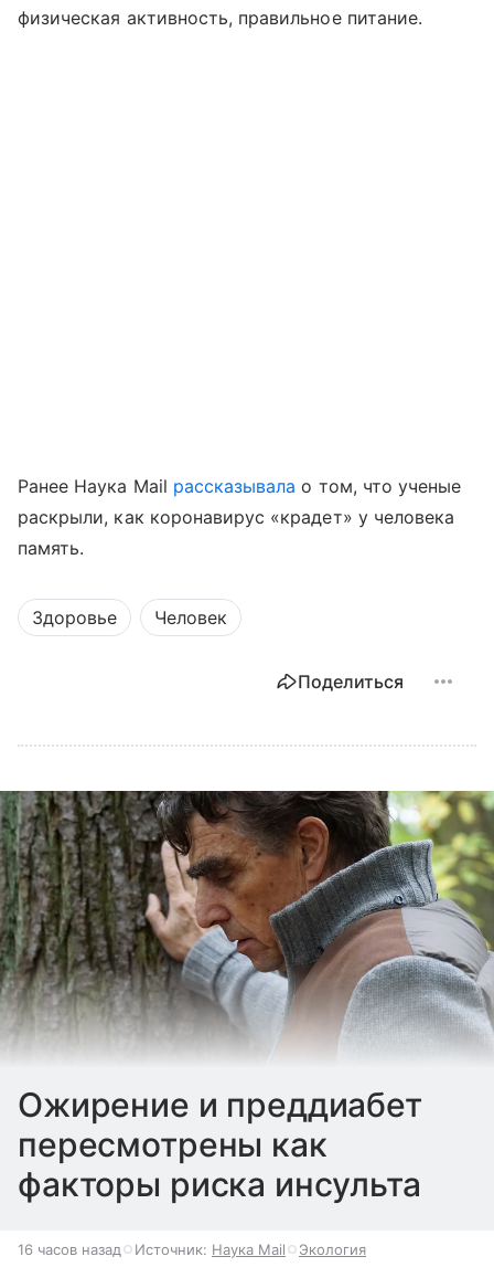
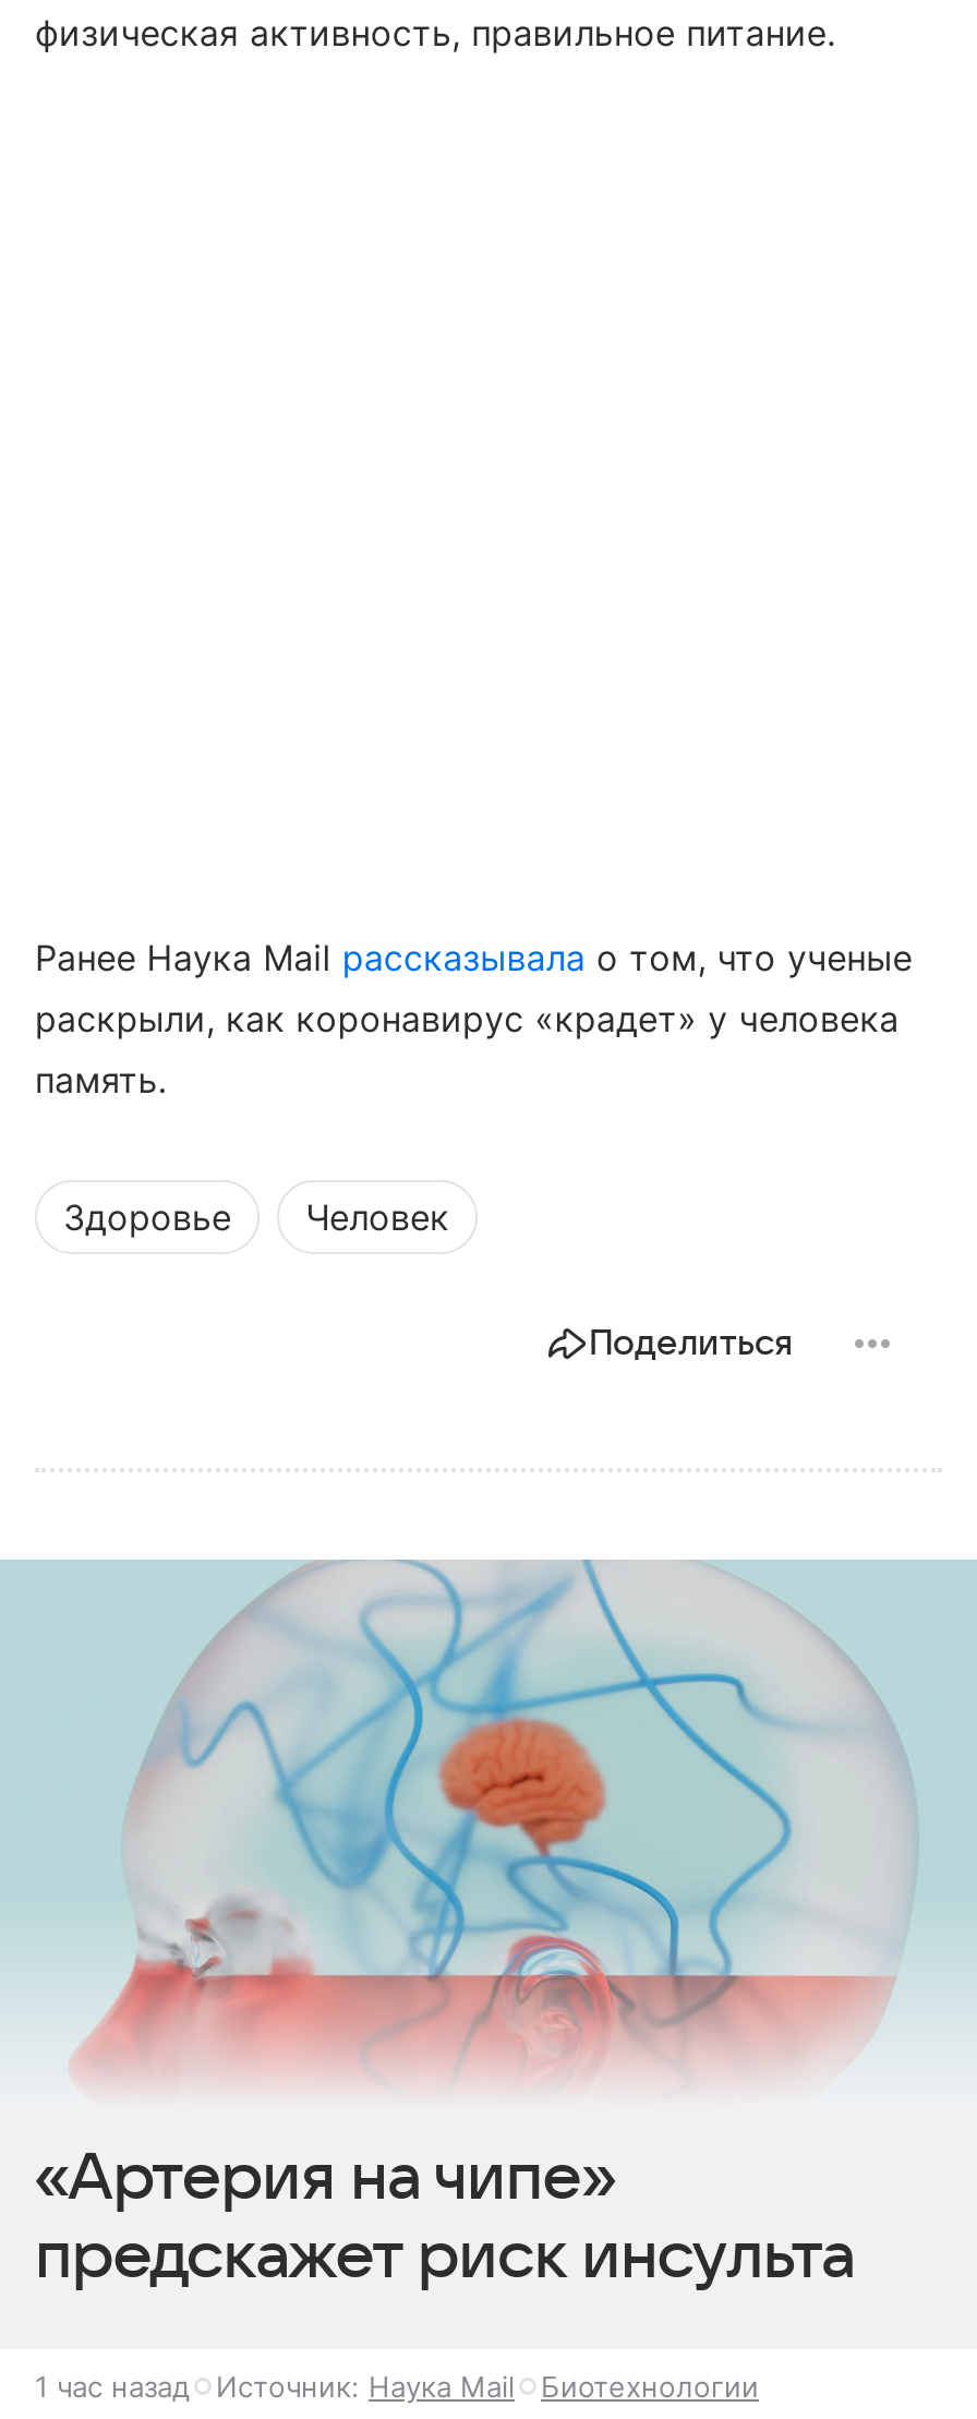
[3,790,491,1053] [image] -> [7,1557,970,2046] [image]
[18,1085,422,1204] Ожирение и преддиабет | пересмотрены как | факторы риска инсульта -> [35,2143,856,2293] «Артерия на чипе» | предскажет риск инсульта
[18,1241,121,1259] 16 часов назад -> [35,2370,190,2405] 1 час назад
[299,1241,366,1259] Экология -> [541,2370,759,2405] Биотехнологии

